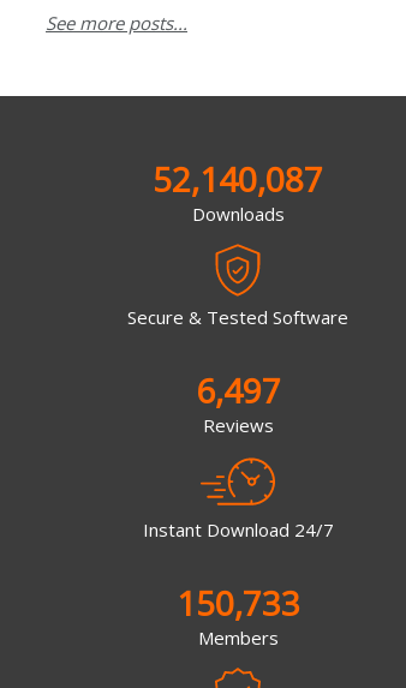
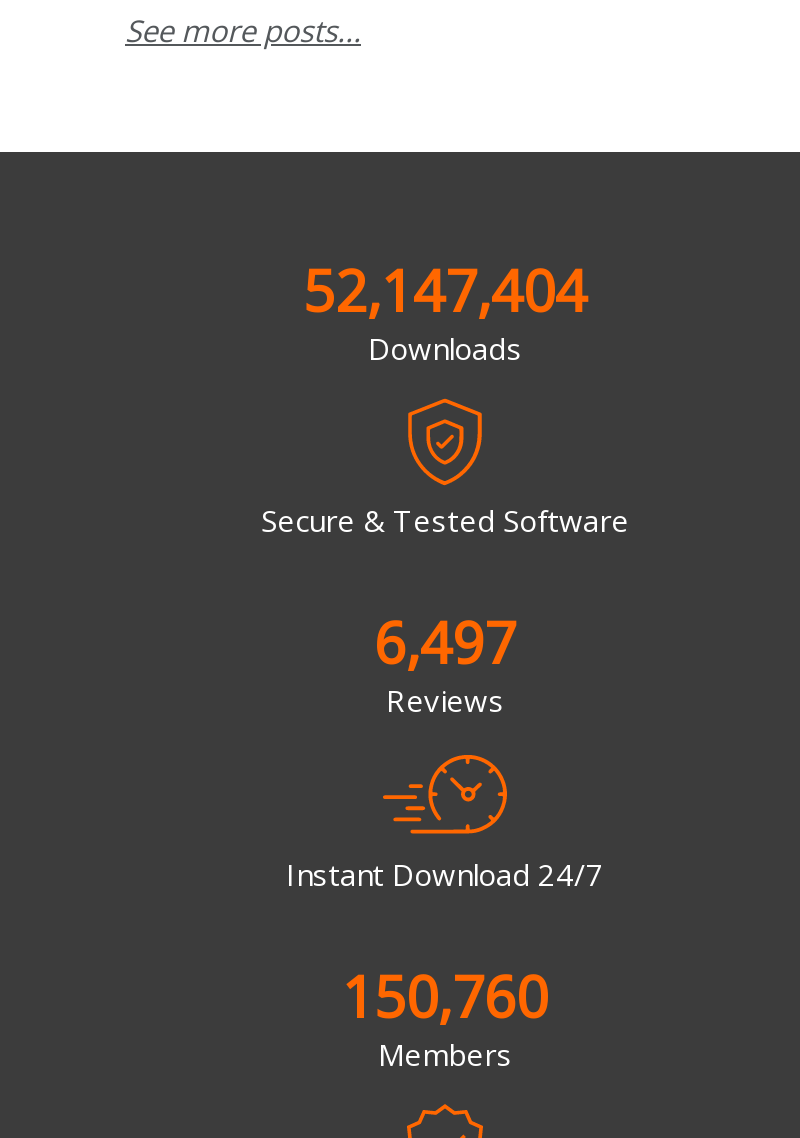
[153,156,323,201] 52,140,087 -> [303,251,587,327] 52,147,404
[176,580,300,625] 150,733 -> [342,957,548,1033] 150,760

